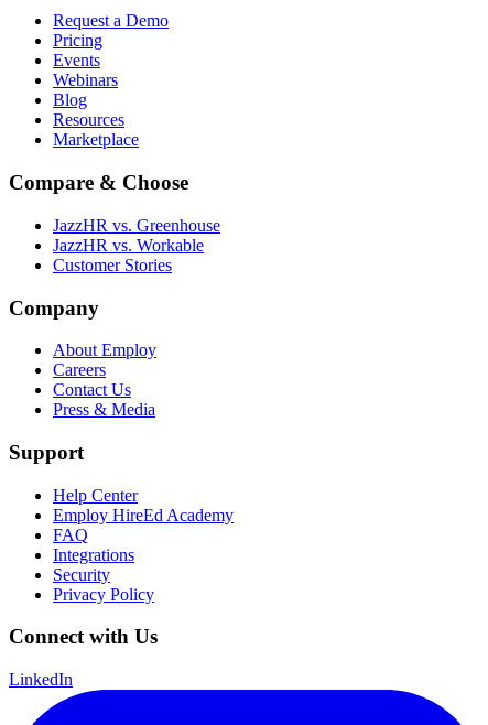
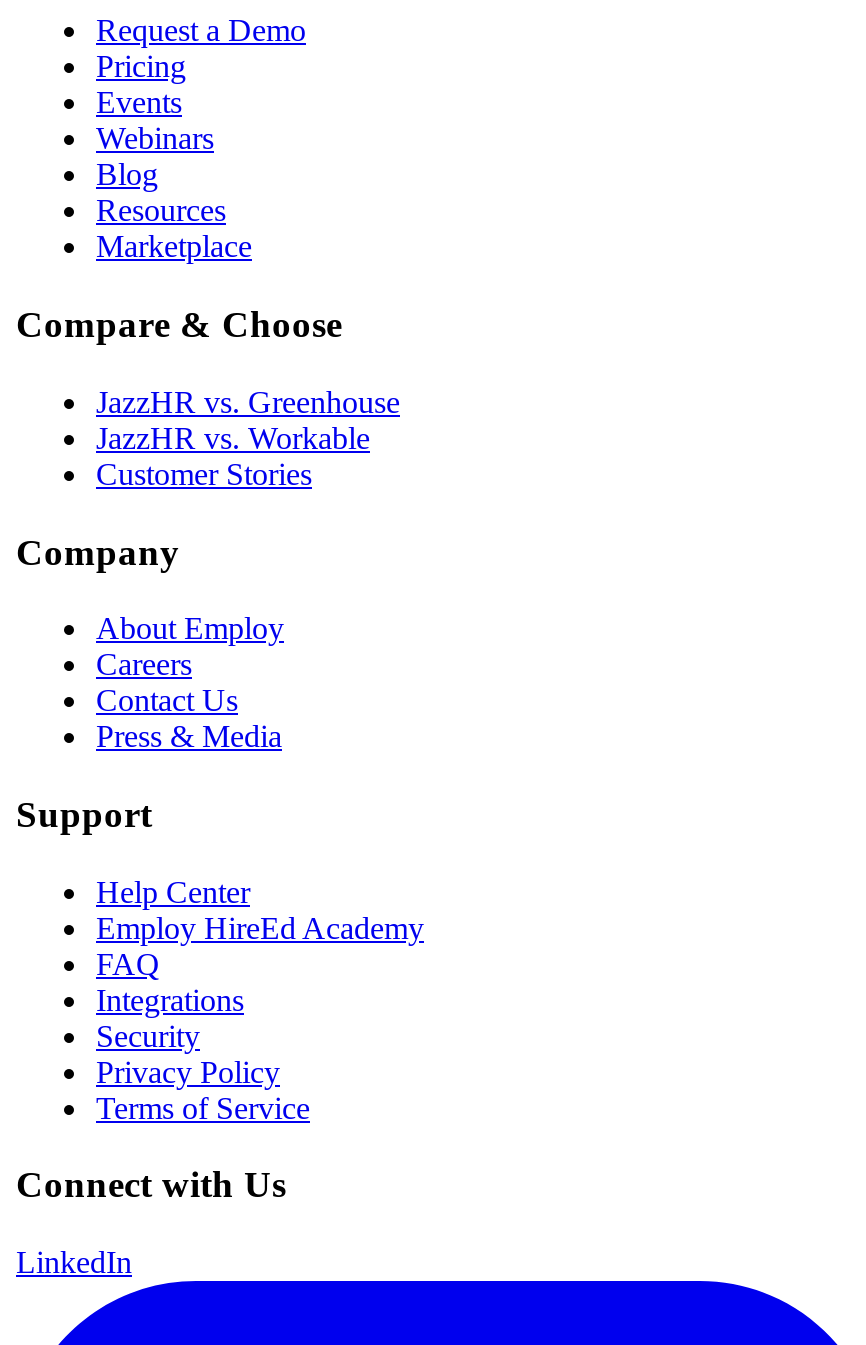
none -> [96,1091,310,1125] Terms of Service

